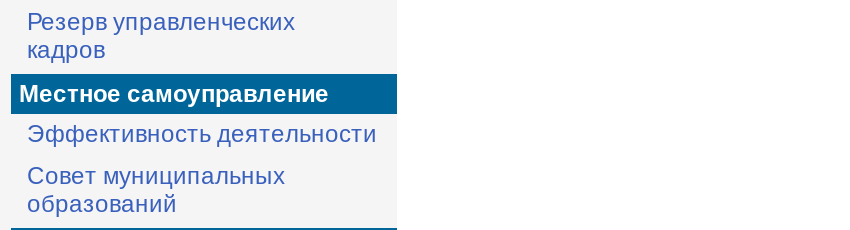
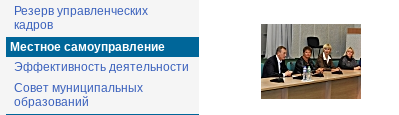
none -> [260,23,362,100] [image]

